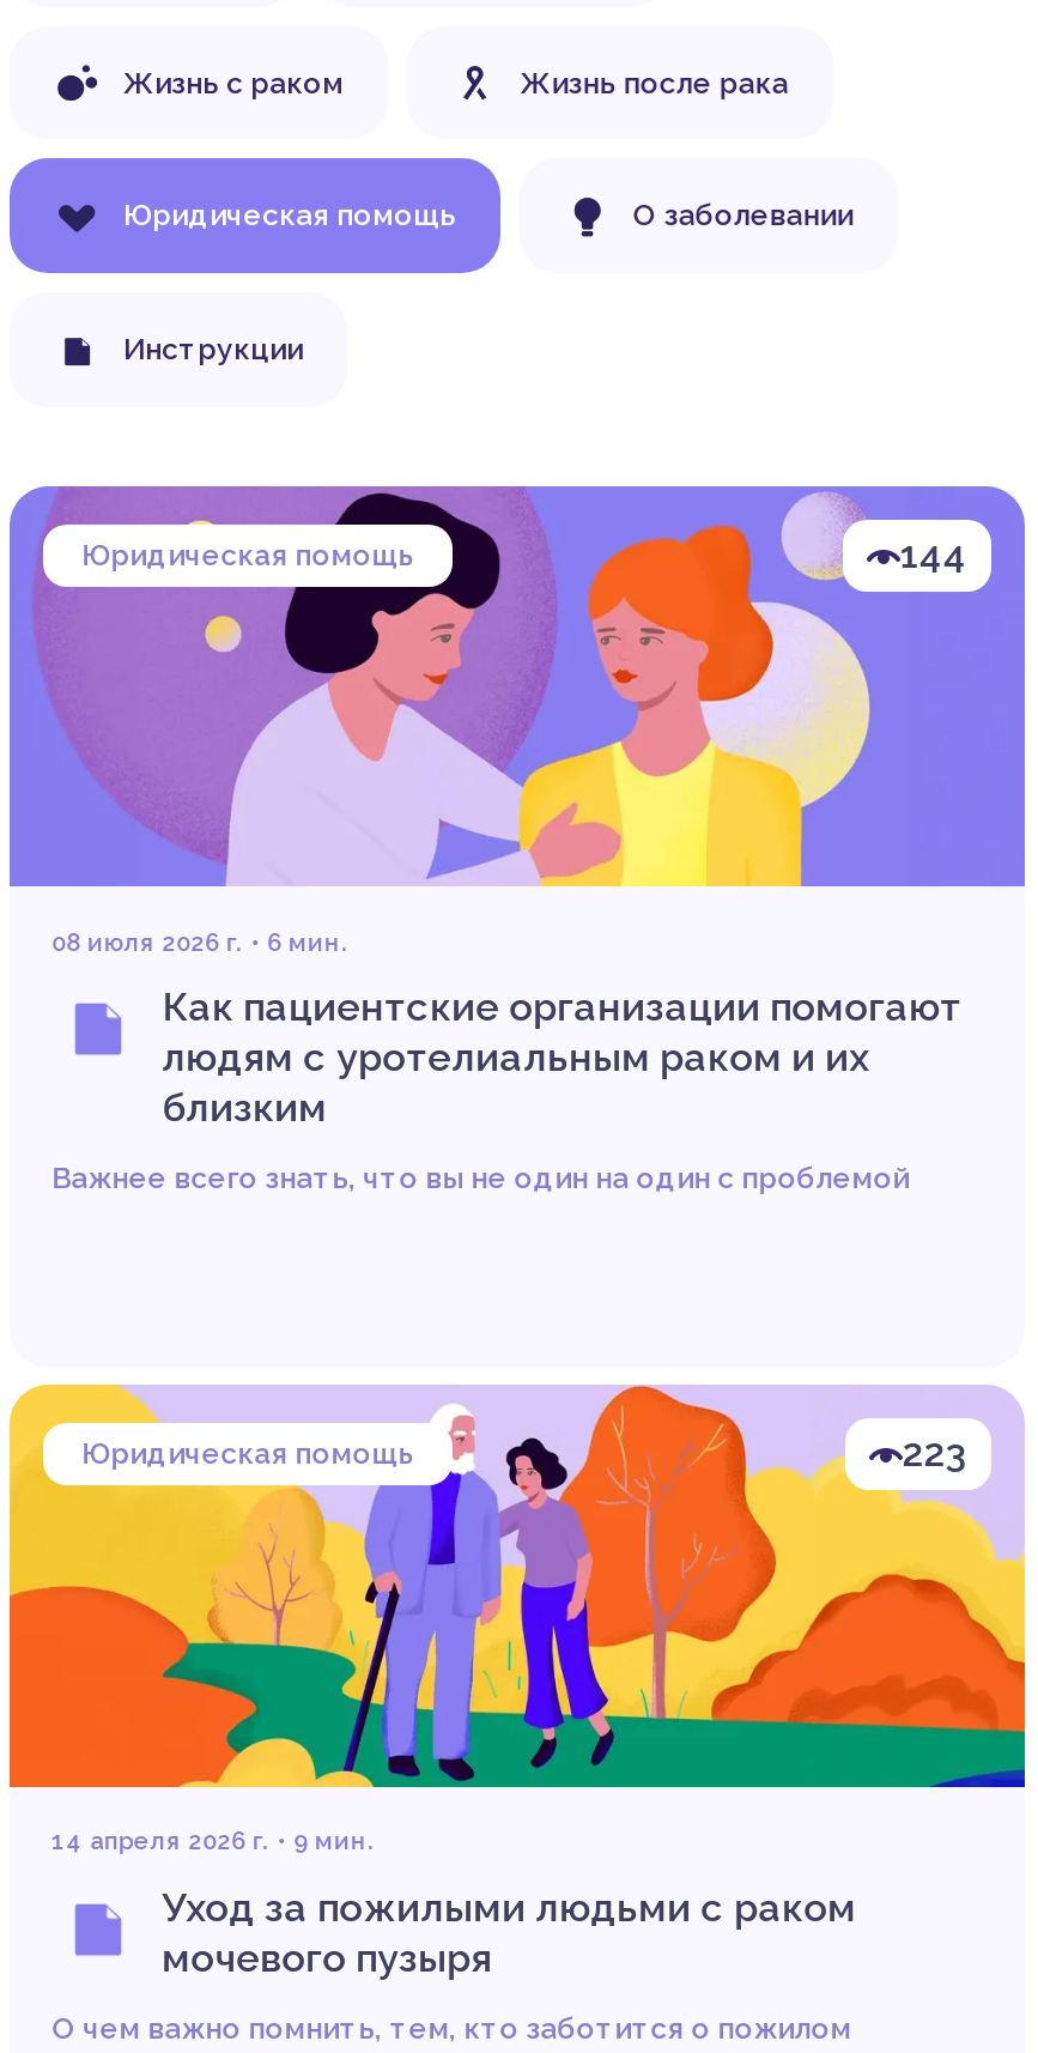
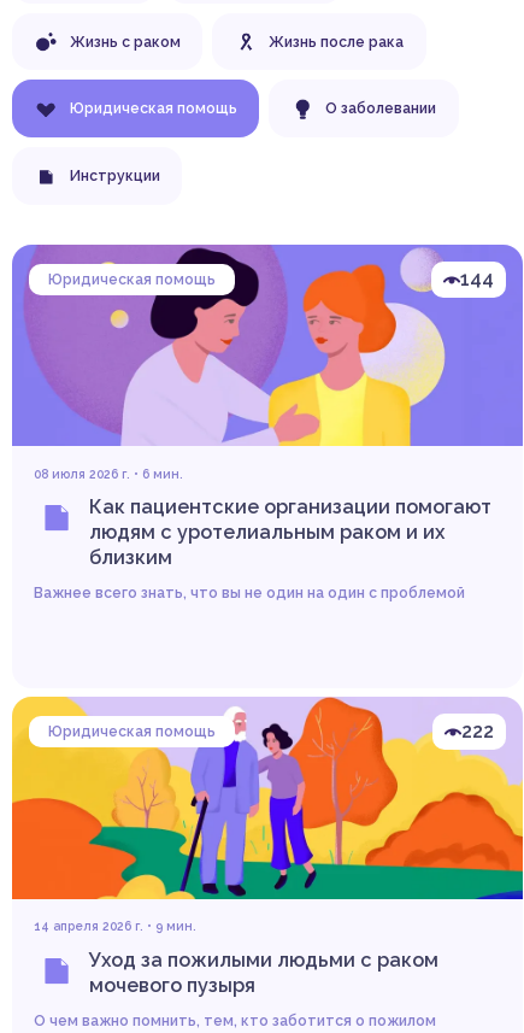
[902,1431,967,1477] 223 -> [461,720,494,743] 222

